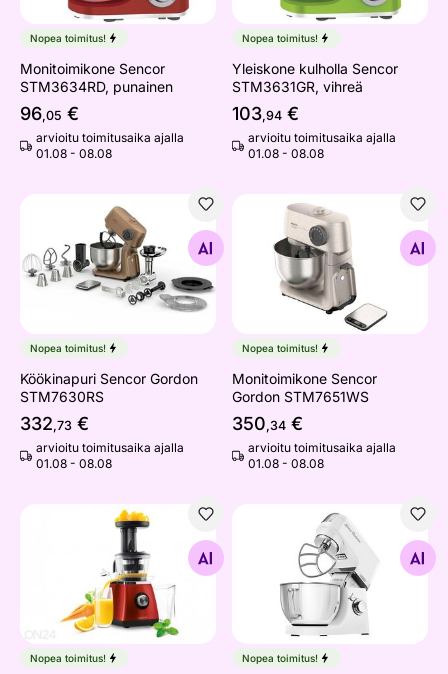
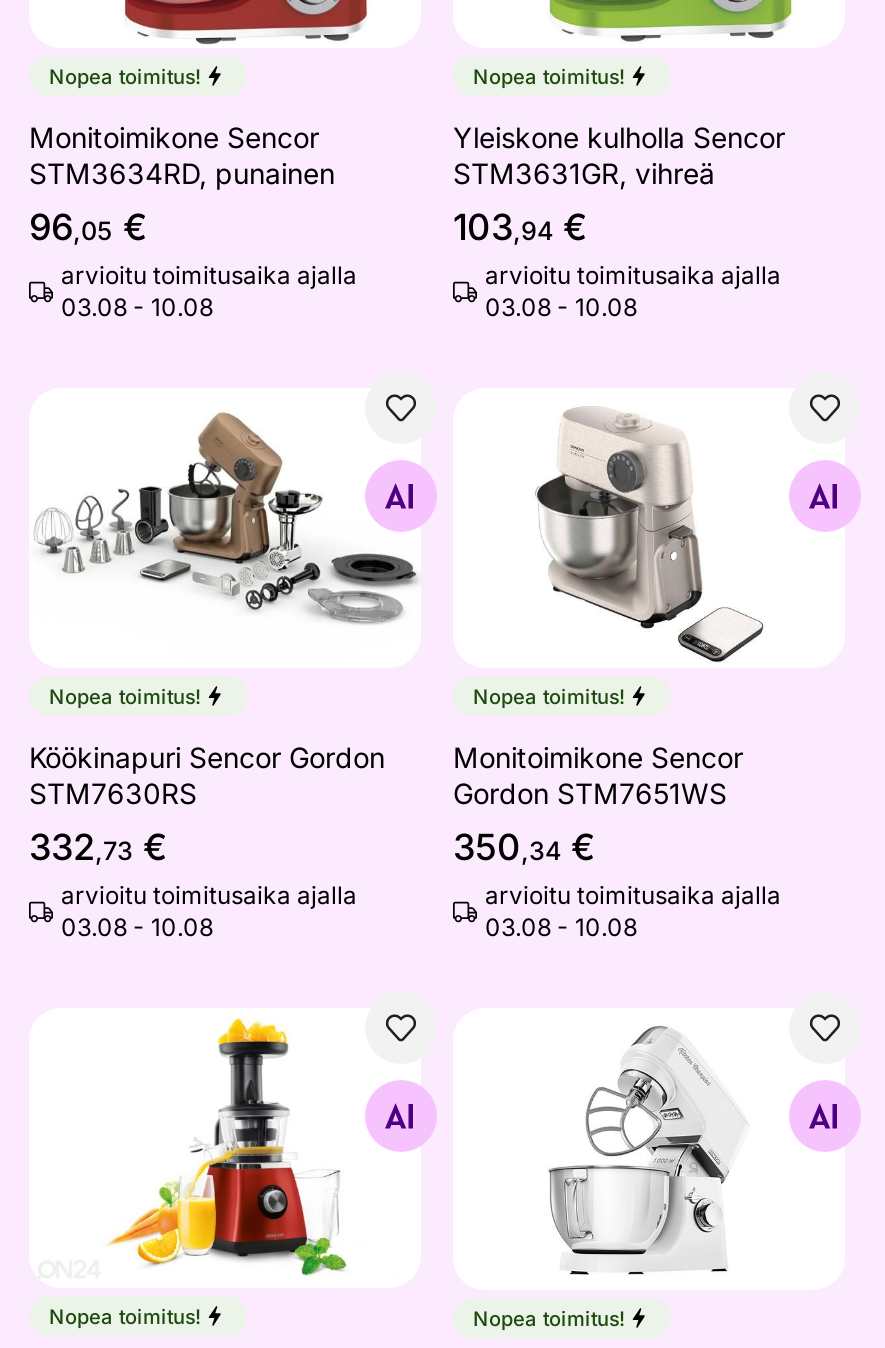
[36,146,112,161] 01.08 - 08.08 -> [61,291,213,321] 03.08 - 10.08
[248,146,324,161] 01.08 - 08.08 -> [485,291,637,321] 03.08 - 10.08
[36,456,112,471] 01.08 - 08.08 -> [61,912,213,942] 03.08 - 10.08
[248,456,324,471] 01.08 - 08.08 -> [485,912,637,942] 03.08 - 10.08

